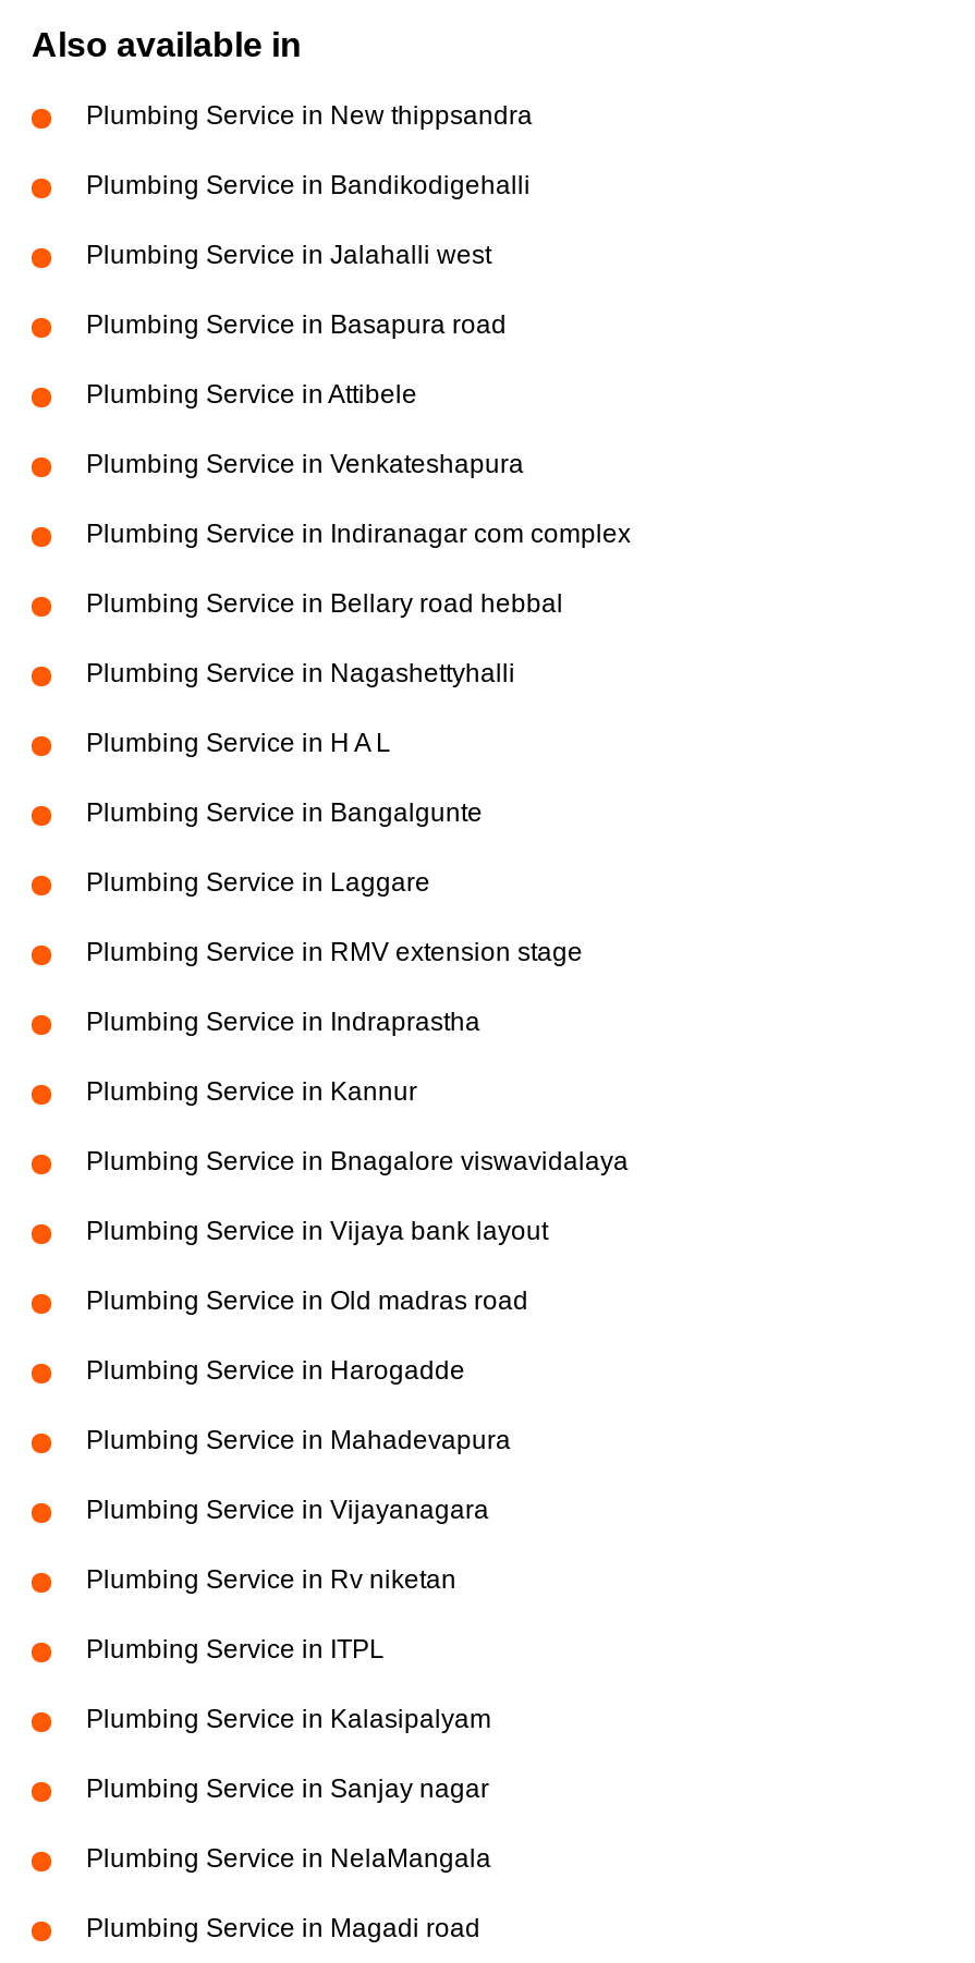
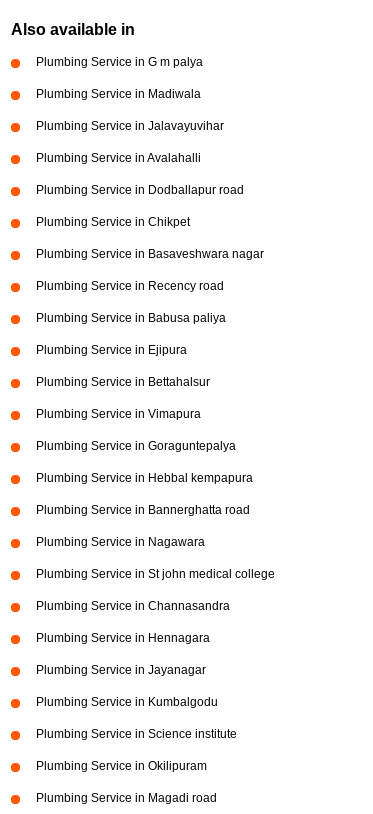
[86,100,631,1874] Plumbing Service in New thippsandra | Plumbing Service in Bandikodigehalli | Plumbing Service in Jalahalli west | Plumbing Service in Basapura road | Plumbing Service in Attibele | Plumbing Service in Venkateshapura | Plumbing Service in Indiranagar com complex | Plumbing Service in Bellary road hebbal | Plumbing Service in Nagashettyhalli | Plumbing Service in H A L | Plumbing Service in Bangalgunte | Plumbing Service in Laggare | Plumbing Service in RMV extension stage | Plumbing Service in Indraprastha | Plumbing Service in Kannur | Plumbing Service in Bnagalore viswavidalaya | Plumbing Service in Vijaya bank layout | Plumbing Service in Old madras road | Plumbing Service in Harogadde | Plumbing Service in Mahadevapura | Plumbing Service in Vijayanagara | Plumbing Service in Rv niketan | Plumbing Service in ITPL | Plumbing Service in Kalasipalyam | Plumbing Service in Sanjay nagar | Plumbing Service in NelaMangala -> [36,55,275,773] Plumbing Service in G m palya | Plumbing Service in Madiwala | Plumbing Service in Jalavayuvihar | Plumbing Service in Avalahalli | Plumbing Service in Dodballapur road | Plumbing Service in Chikpet | Plumbing Service in Basaveshwara nagar | Plumbing Service in Recency road | Plumbing Service in Babusa paliya | Plumbing Service in Ejipura | Plumbing Service in Bettahalsur | Plumbing Service in Vimapura | Plumbing Service in Goraguntepalya | Plumbing Service in Hebbal kempapura | Plumbing Service in Bannerghatta road | Plumbing Service in Nagawara | Plumbing Service in St john medical college | Plumbing Service in Channasandra | Plumbing Service in Hennagara | Plumbing Service in Jayanagar | Plumbing Service in Kumbalgodu | Plumbing Service in Science institute | Plumbing Service in Okilipuram

